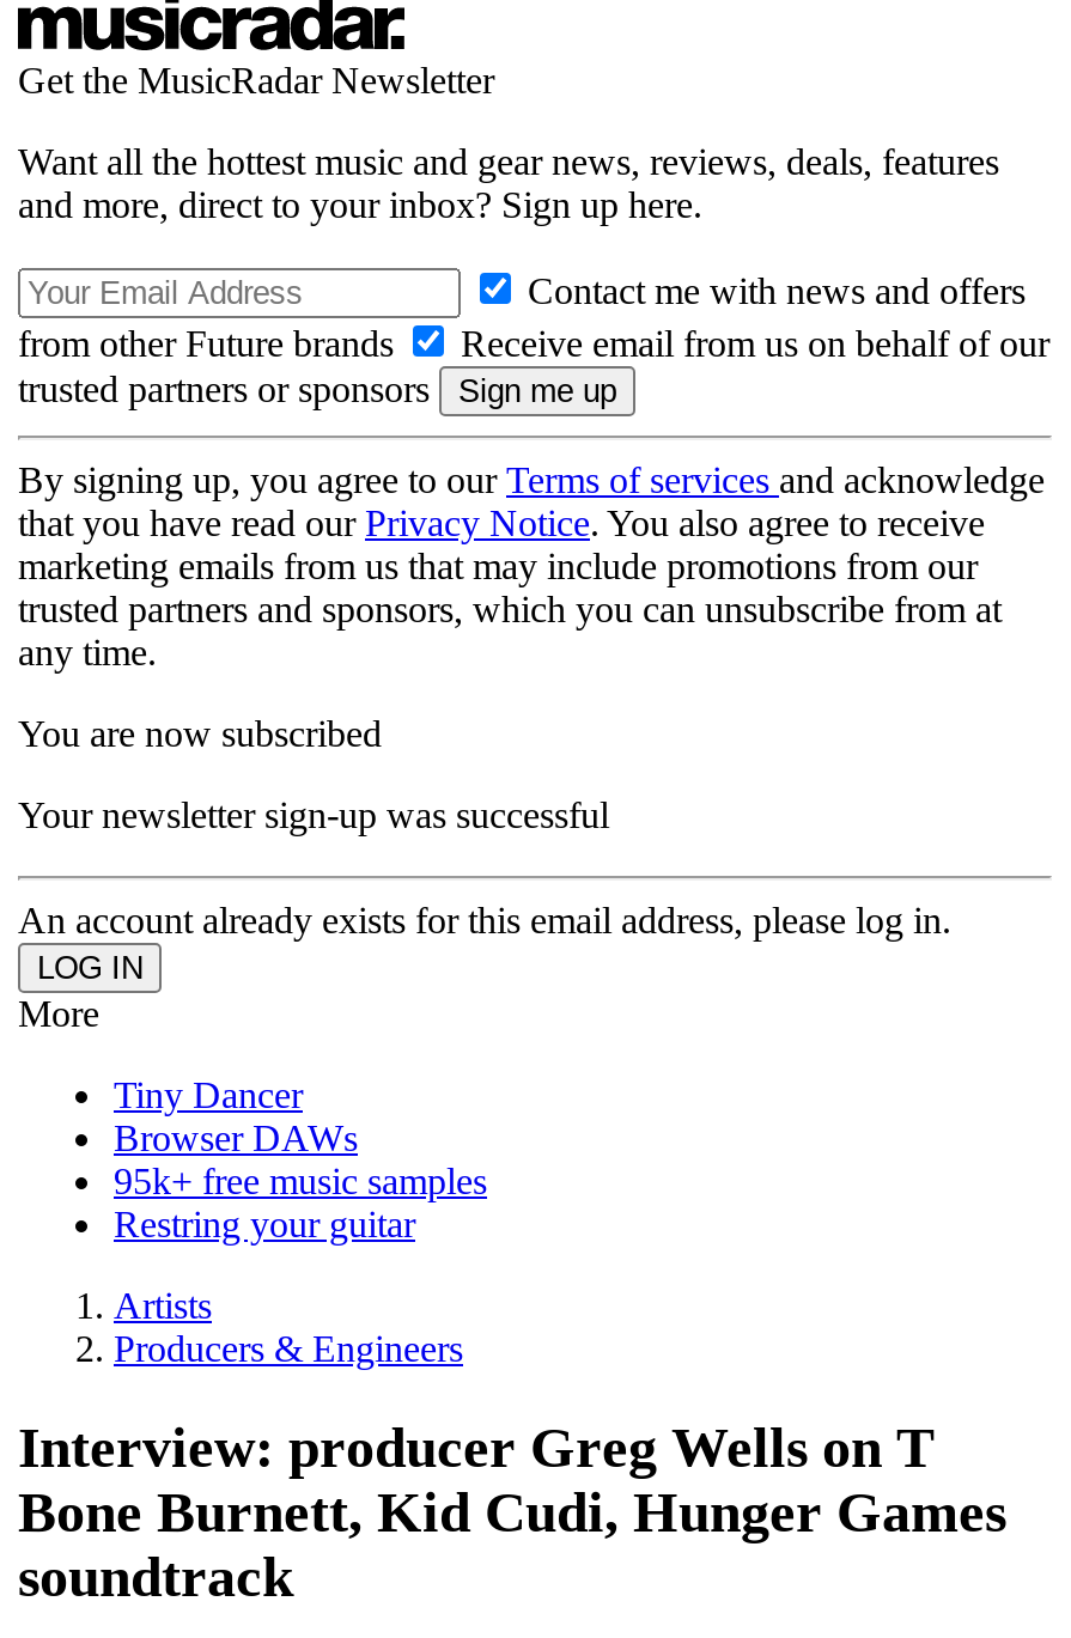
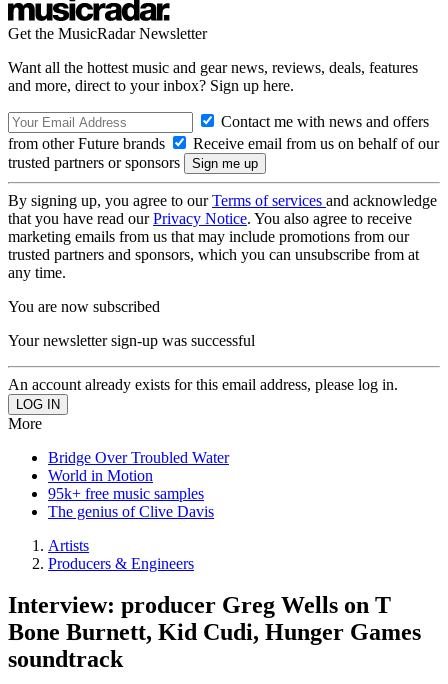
[114,1073,358,1157] Tiny Dancer | Browser DAWs -> [48,448,229,483] Bridge Over Troubled Water | World in Motion
[114,1202,415,1243] Restring your guitar -> [48,502,214,519] The genius of Clive Davis

